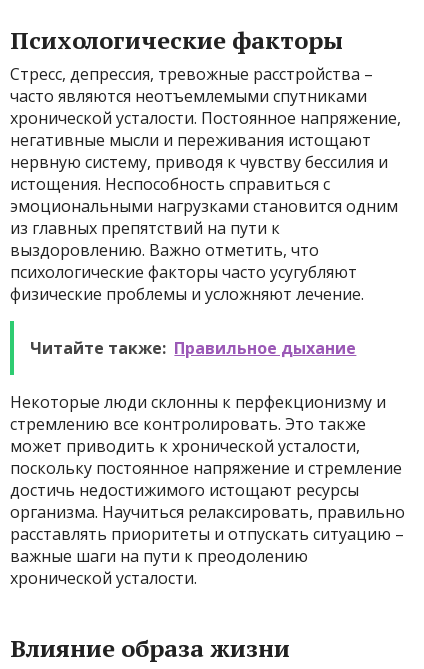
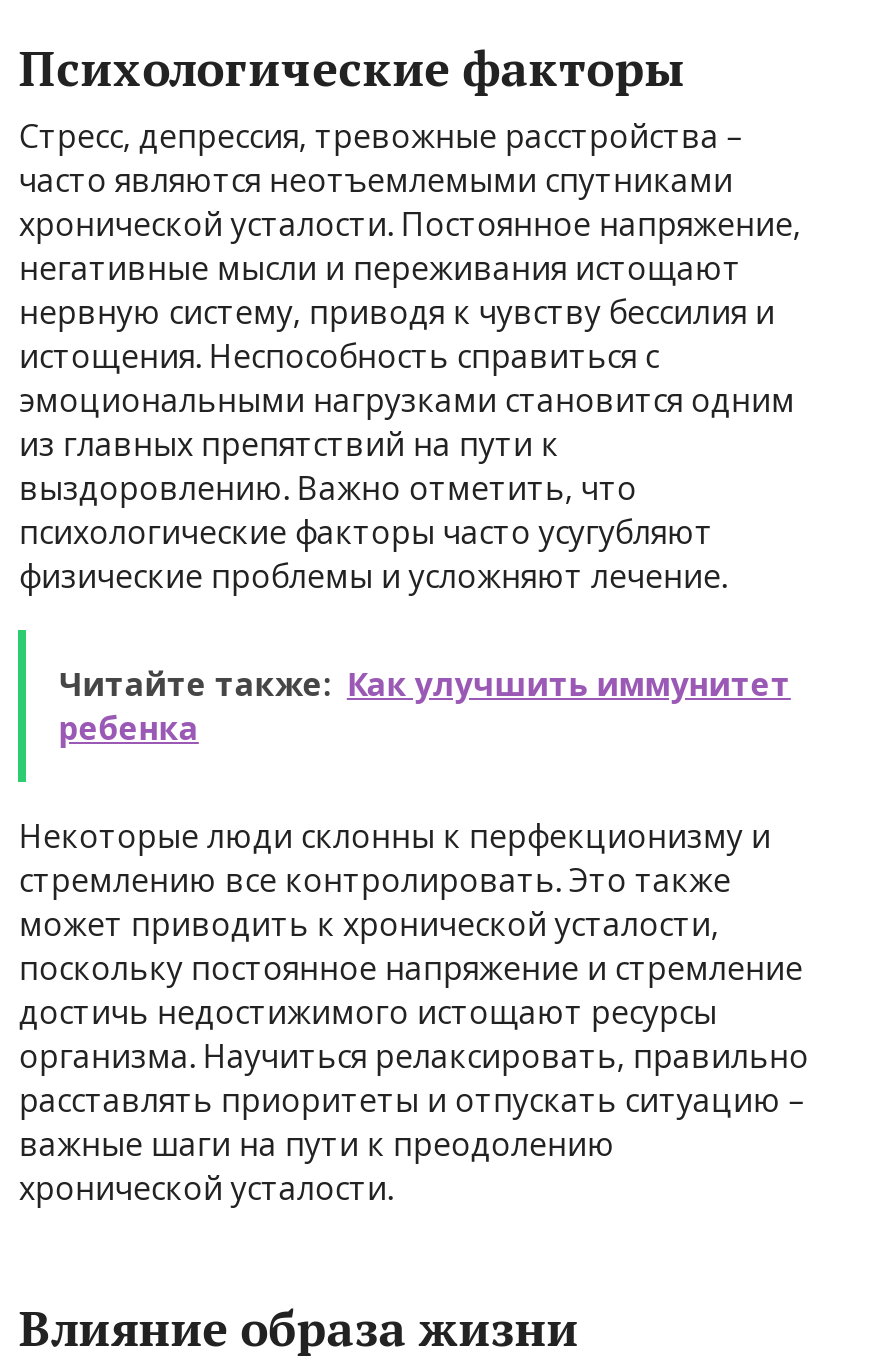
[30,337,356,359] Читайте также: Правильное дыхание -> [59,662,791,750] Читайте также: Как улучшить иммунитет | ребенка

